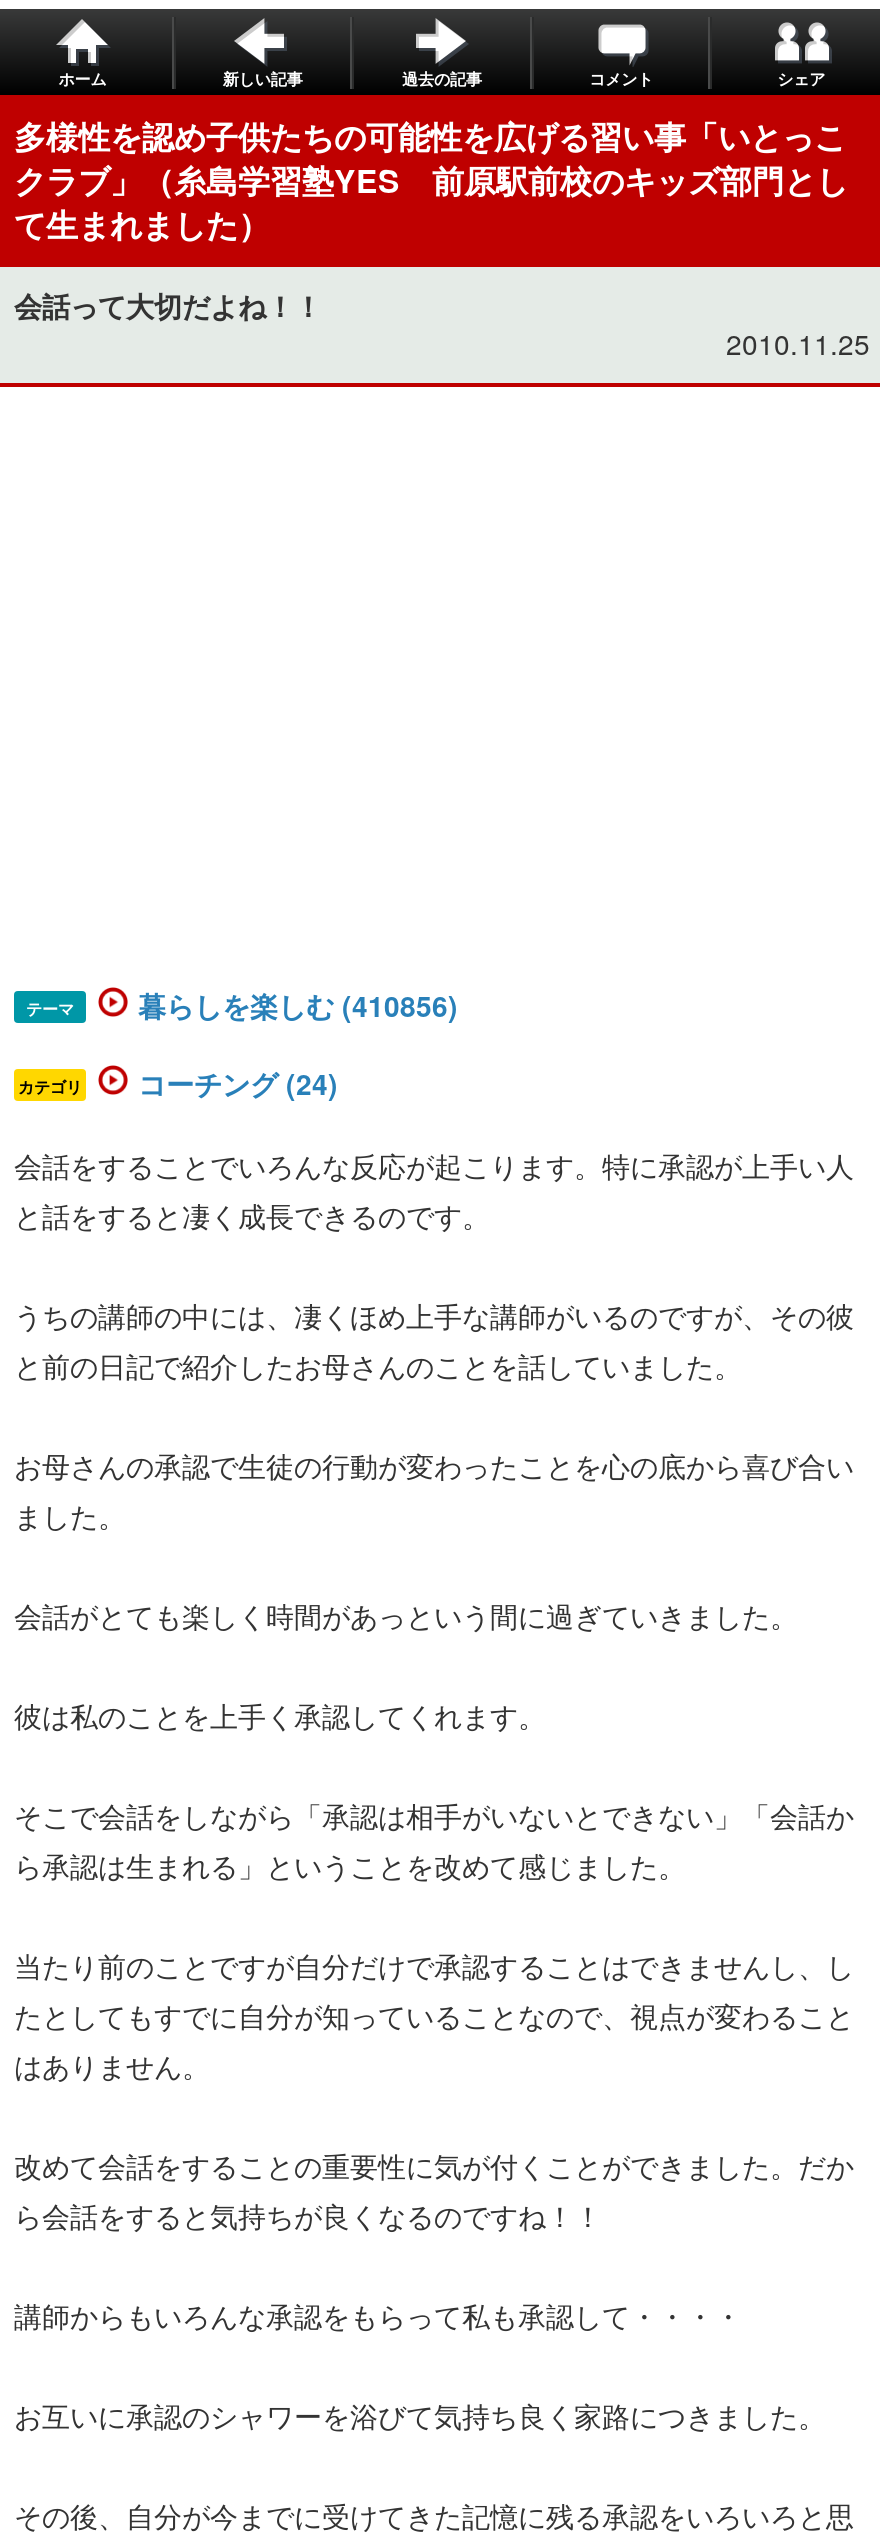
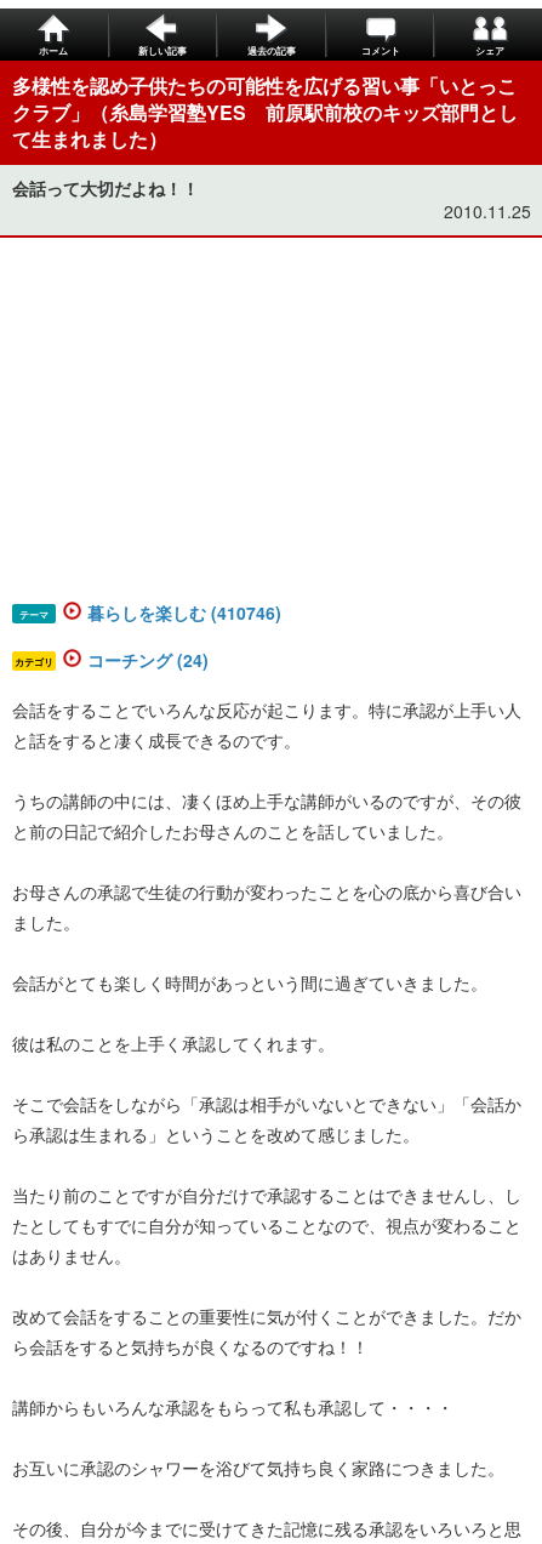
[138,985,458,1025] 暮らしを楽しむ (410856) -> [87,600,281,624] 暮らしを楽しむ (410746)

